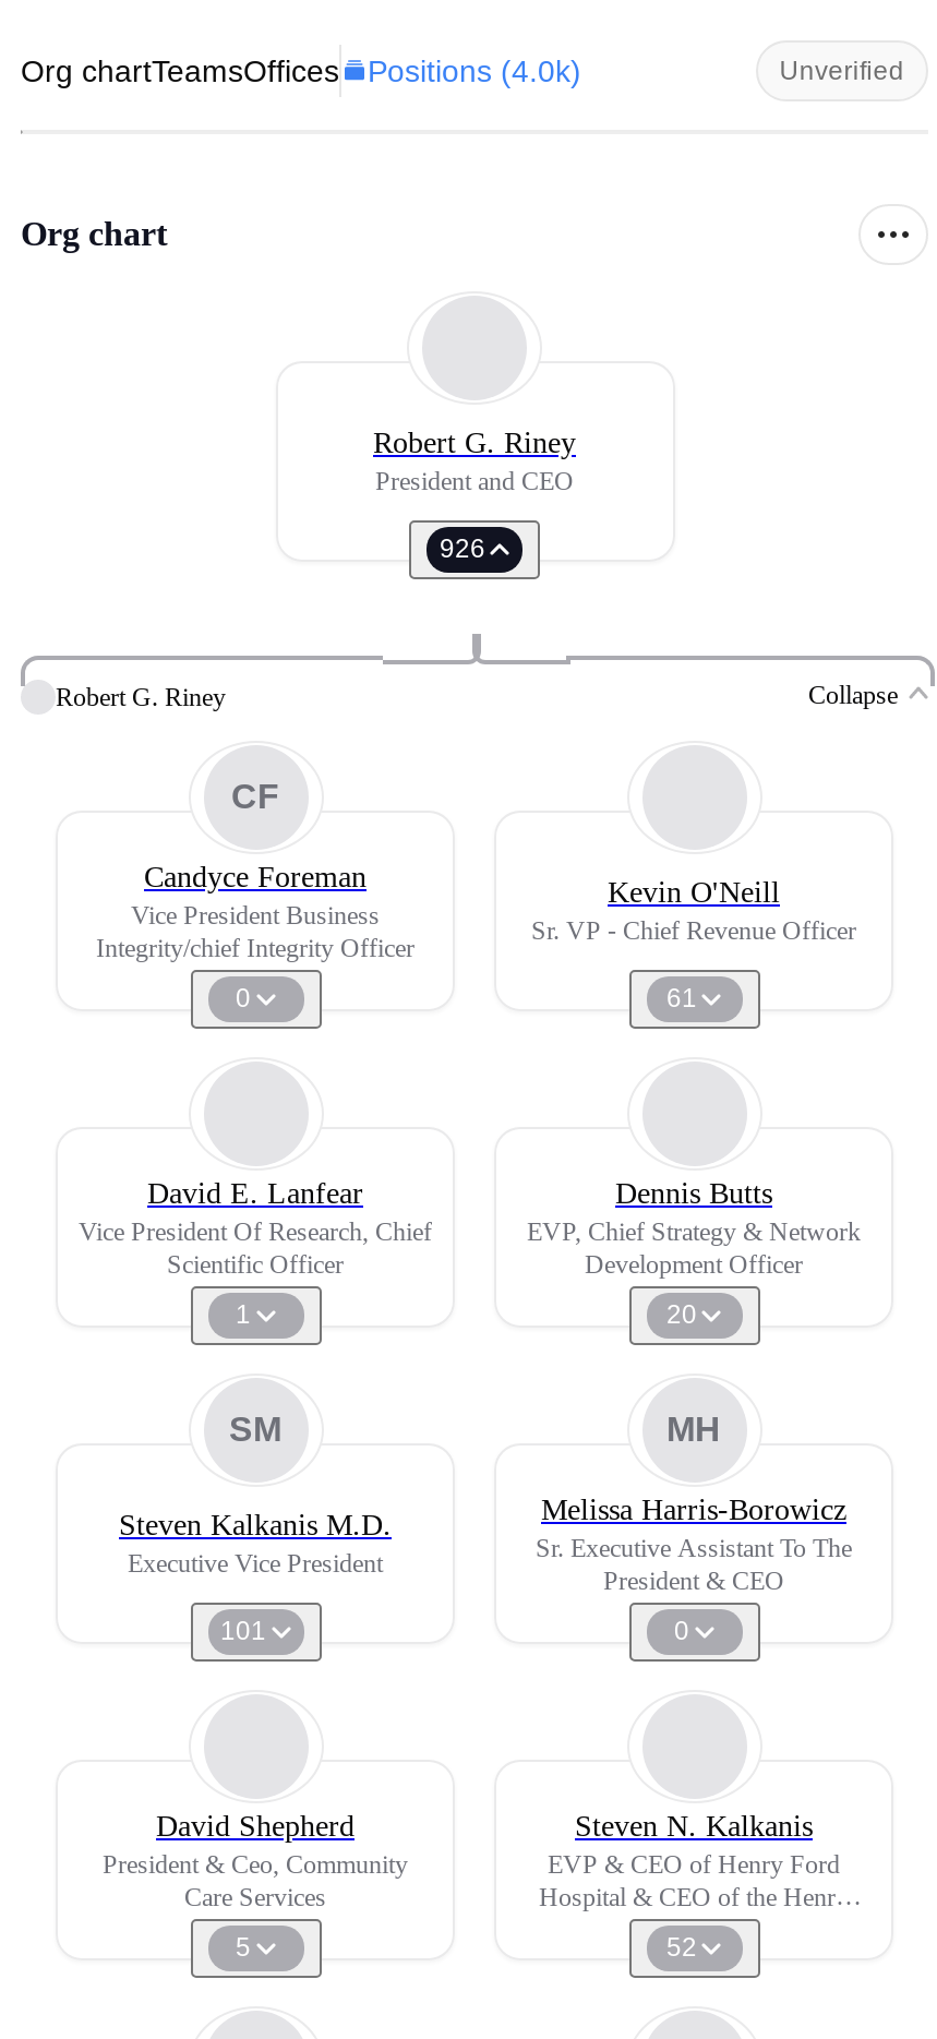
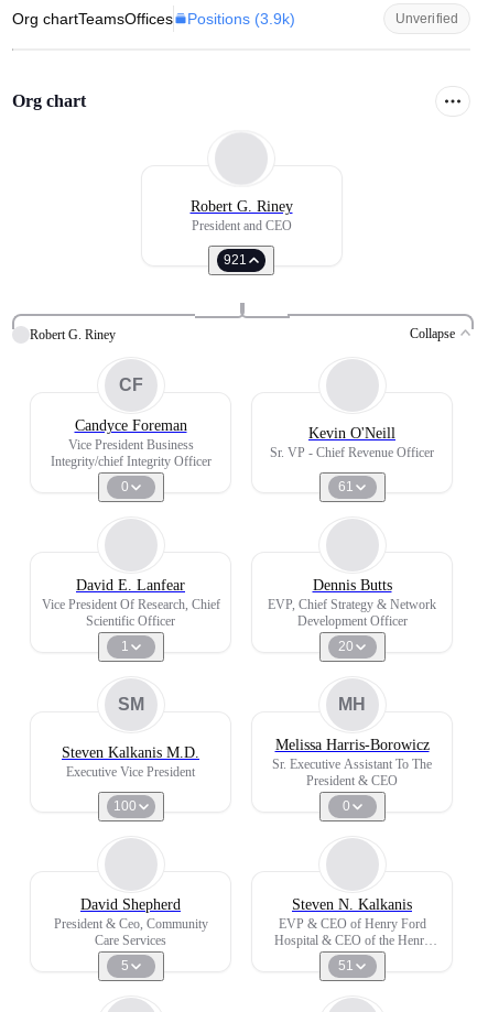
[21,53,581,88] Org chartTeamsOffices Positions (4.0k) -> [12,10,295,28] Org chartTeamsOffices Positions (3.9k)
[440,533,485,564] 926 -> [224,252,247,268] 921
[220,1616,266,1646] 101 -> [113,798,136,814] 100
[666,1932,697,1963] 52 -> [338,958,354,973] 51

